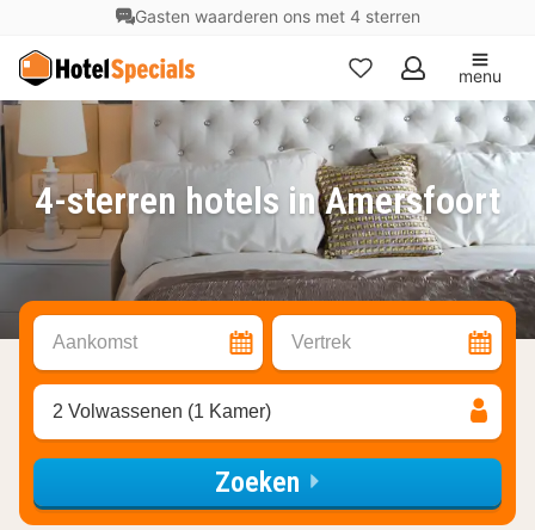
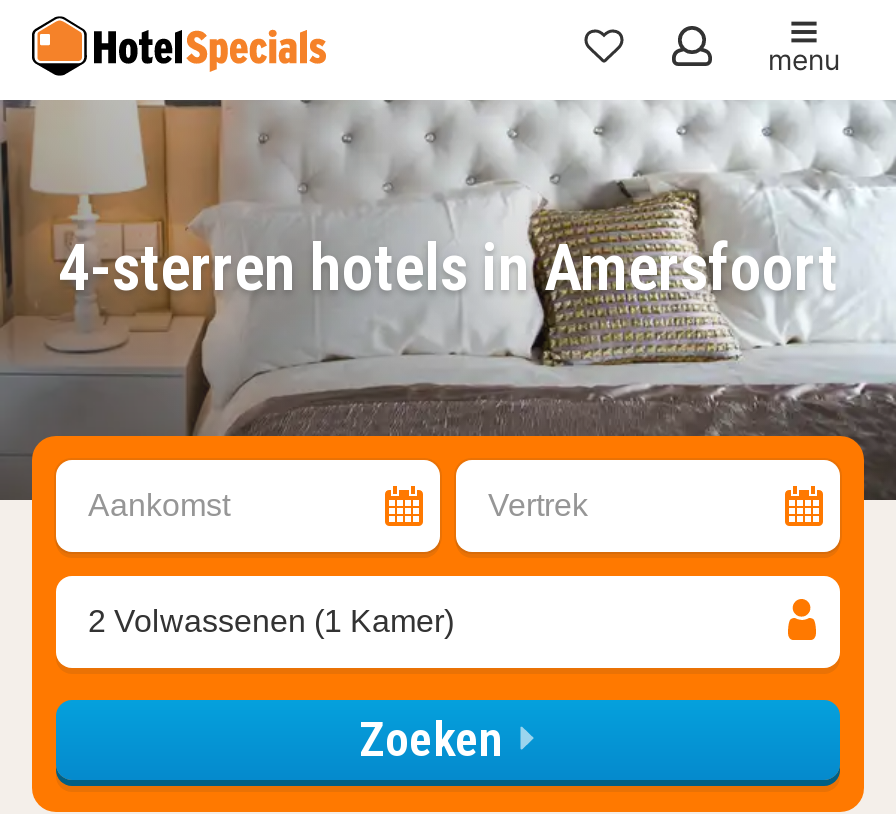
[134,6,420,26] Gasten waarderen ons met 4 sterren -> none

